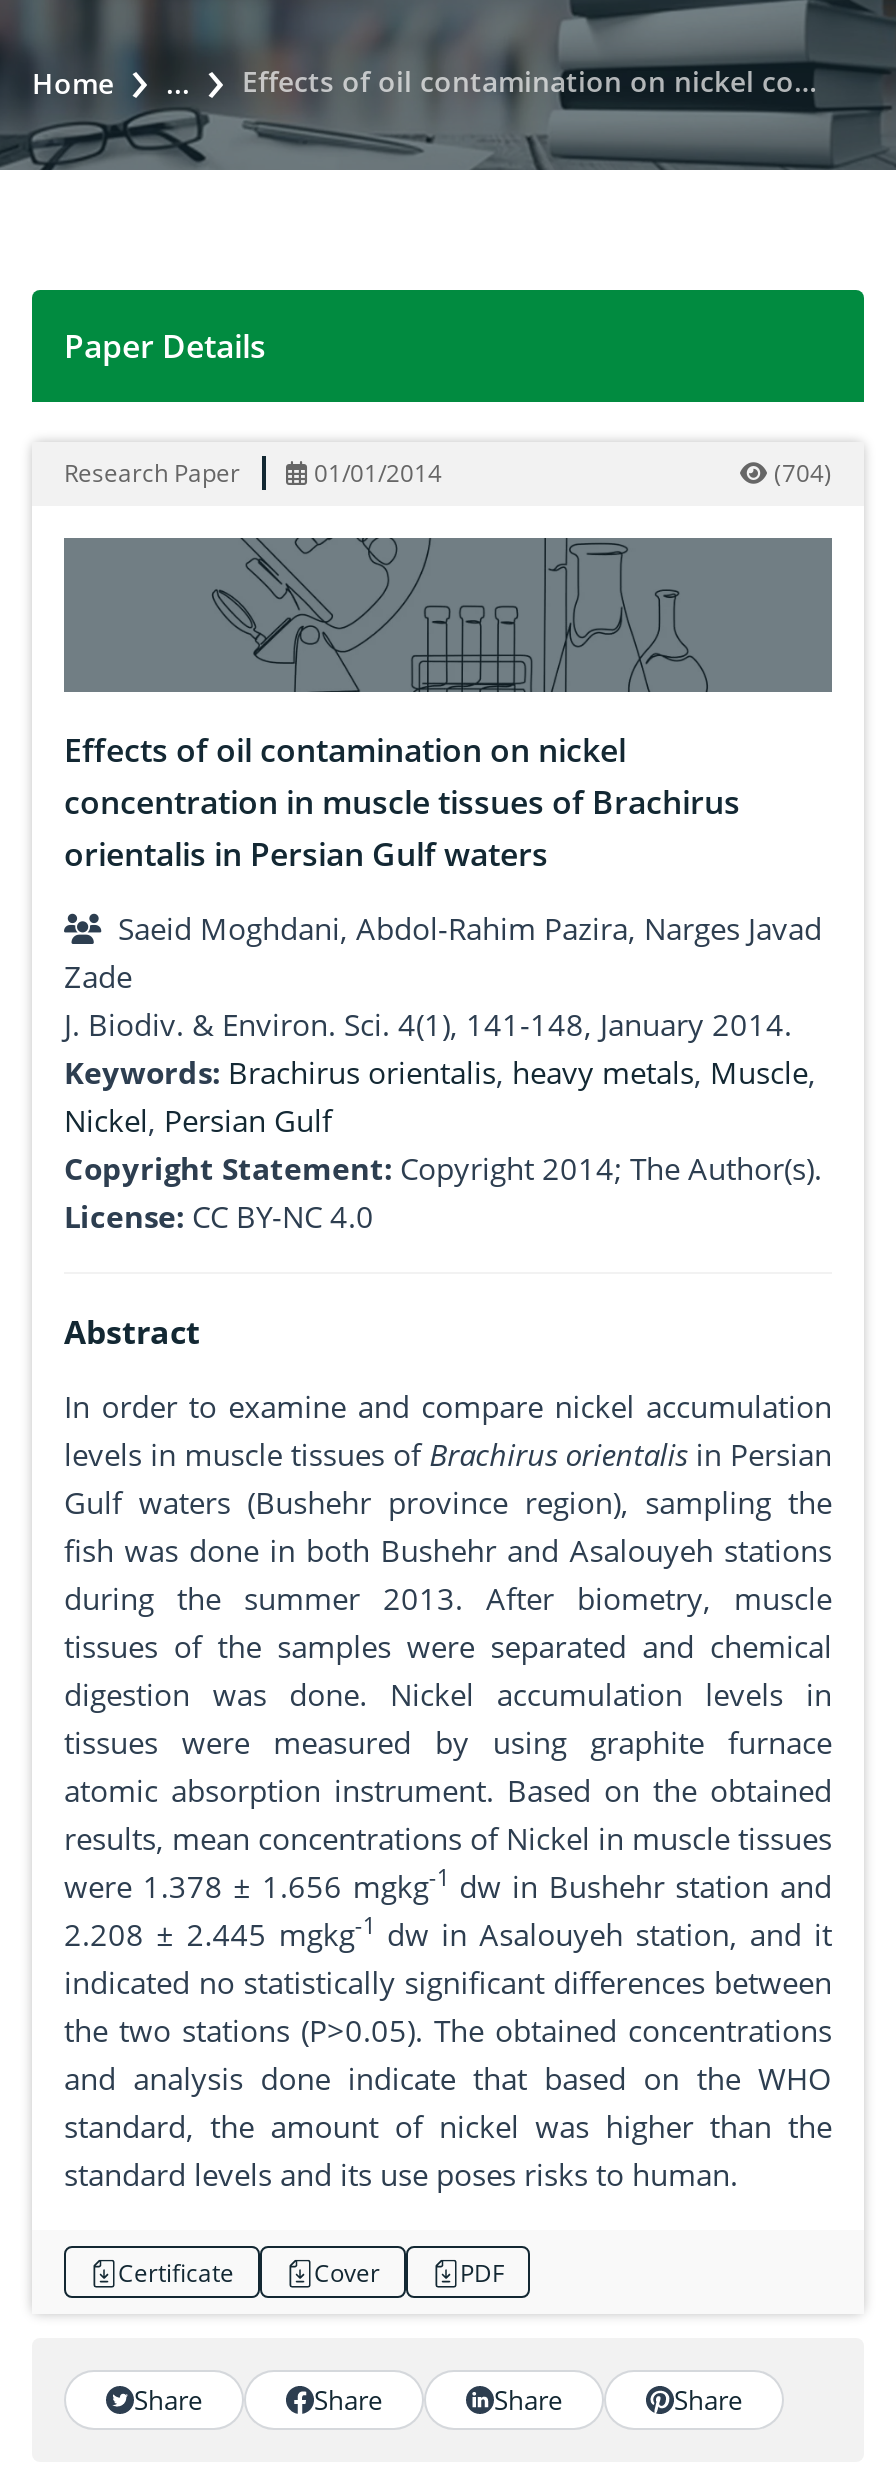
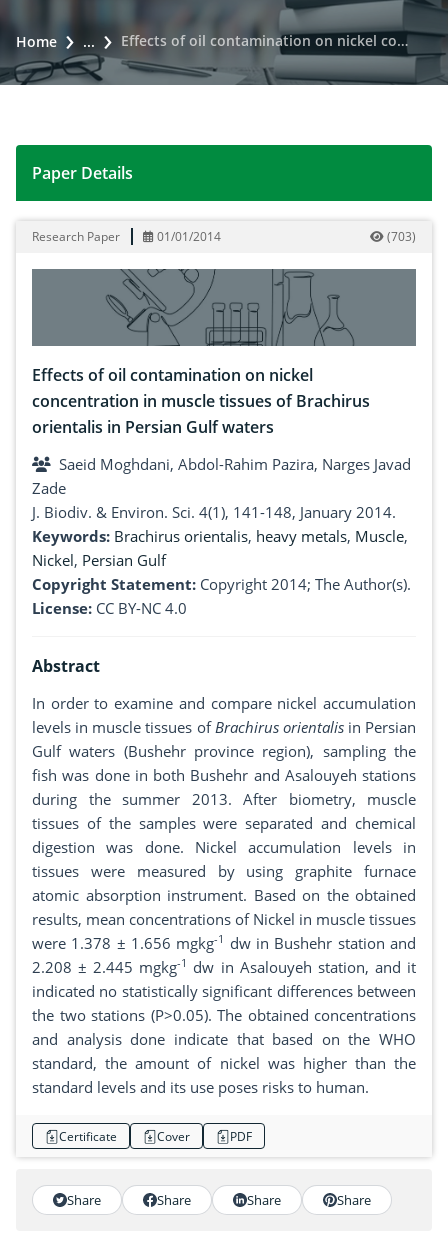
[774,456,832,490] (704) -> [387,228,416,245] (703)

